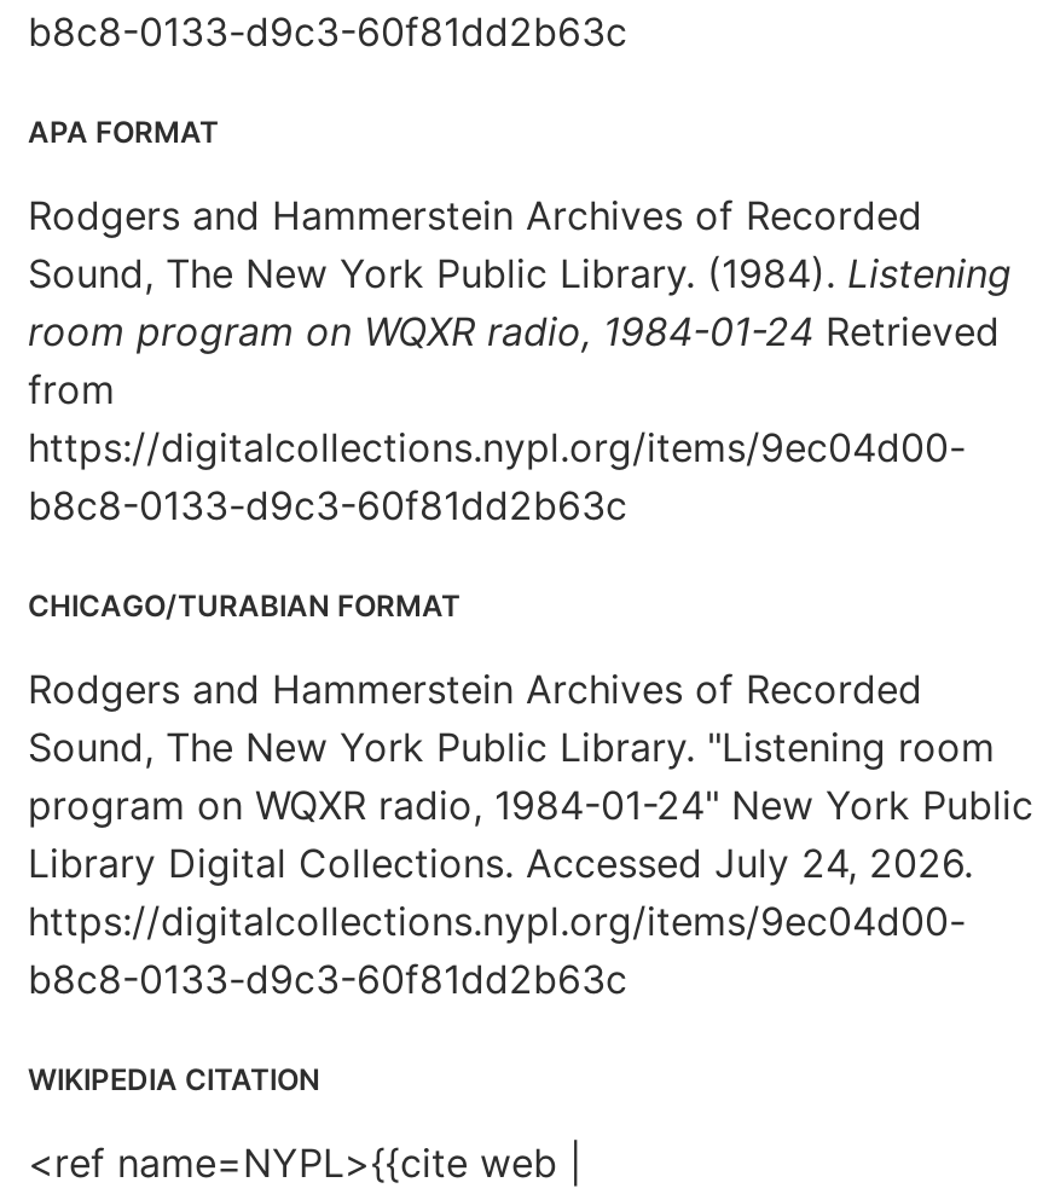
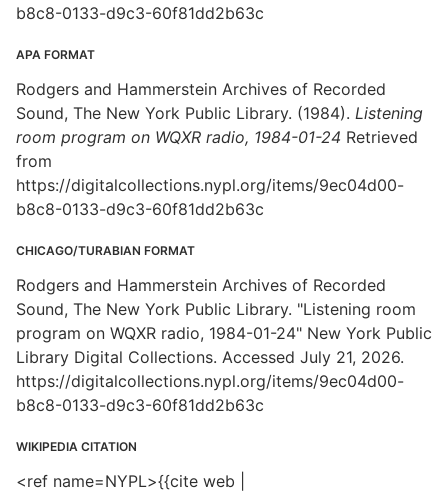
[28,839,973,887] Library Digital Collections. Accessed July 24, 2026. -> [16,347,404,367] Library Digital Collections. Accessed July 21, 2026.

